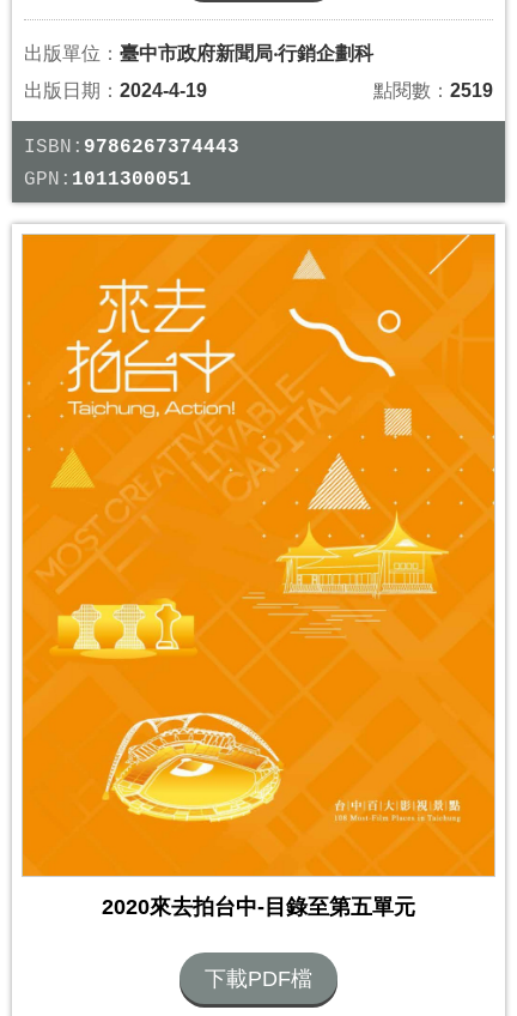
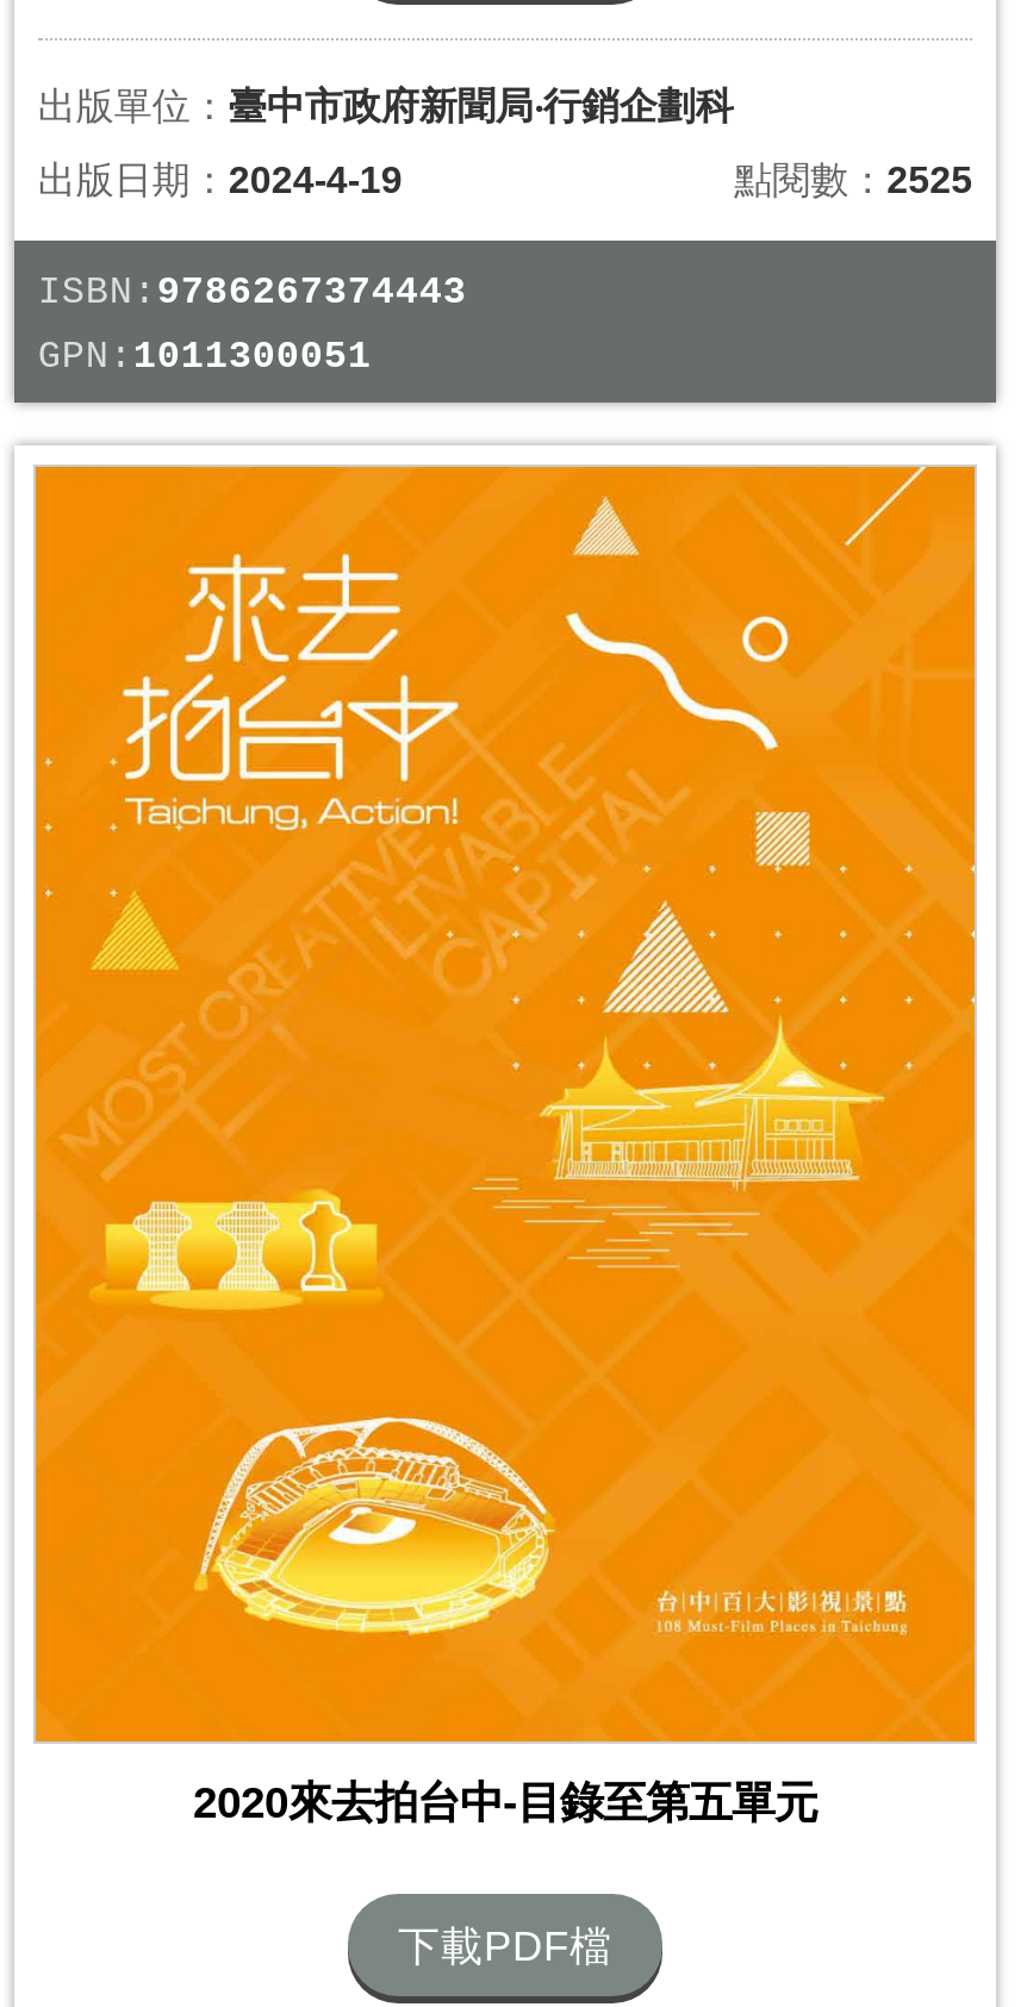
[374,80,493,101] 點閱數：2519 -> [734,160,972,200] 點閱數：2525

